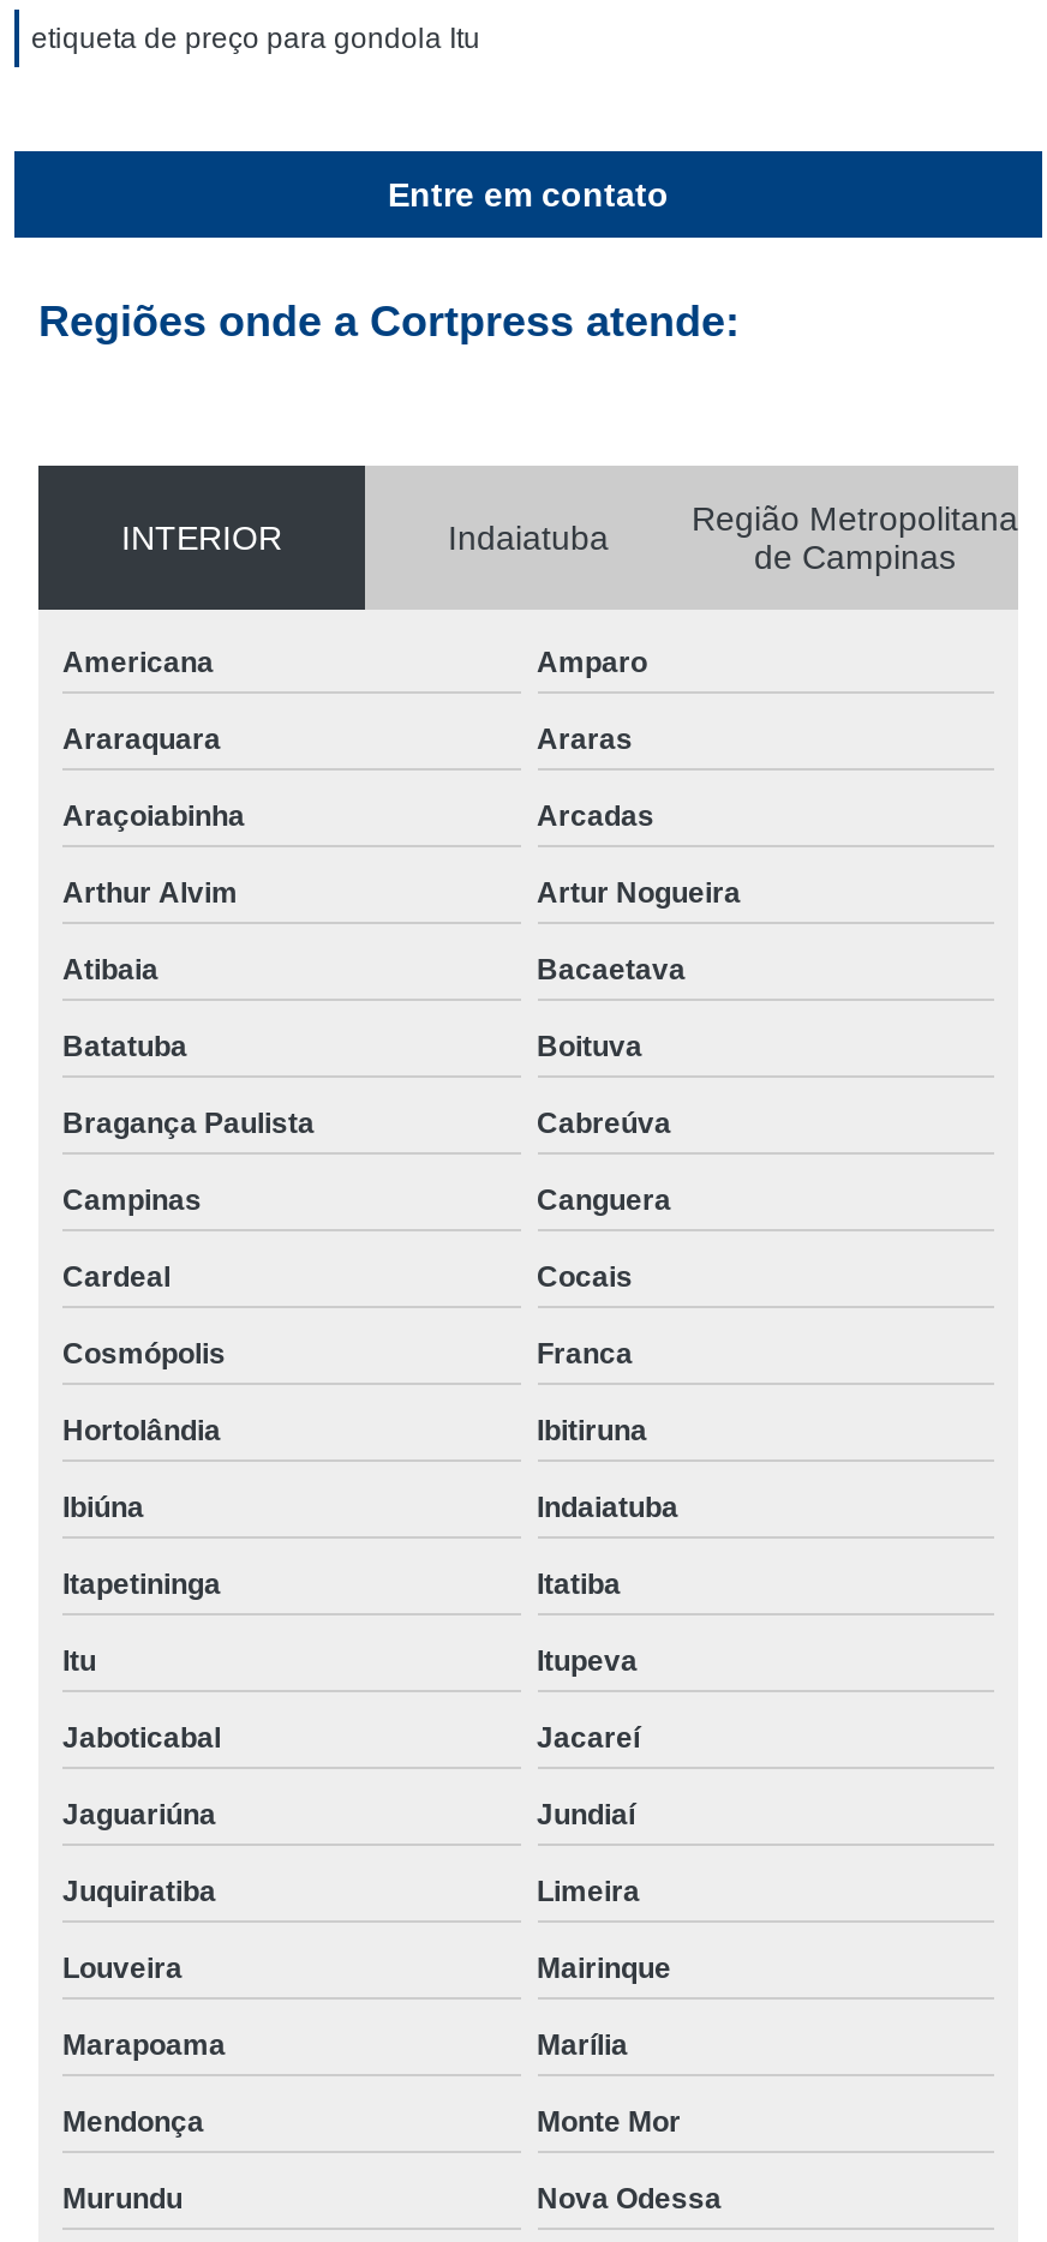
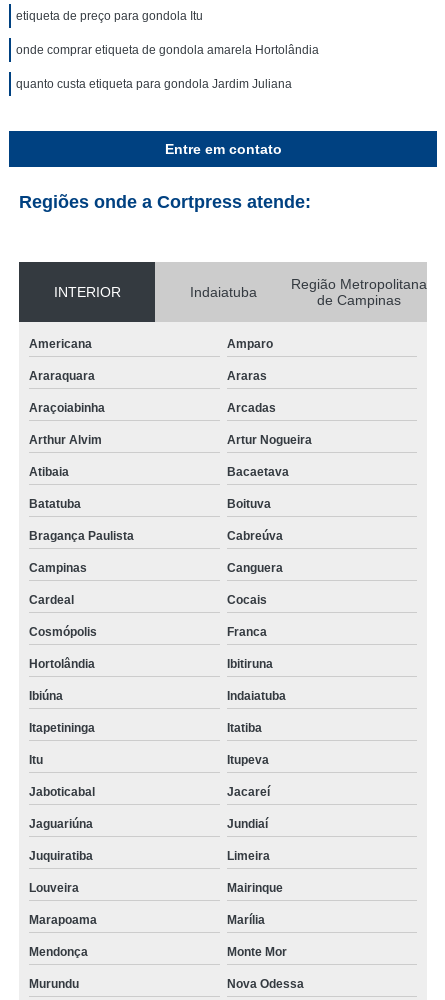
none -> [16,43,319,91] onde comprar etiqueta de gondola amarela Hortolândia | quanto custa etiqueta para gondola Jardim Juliana

